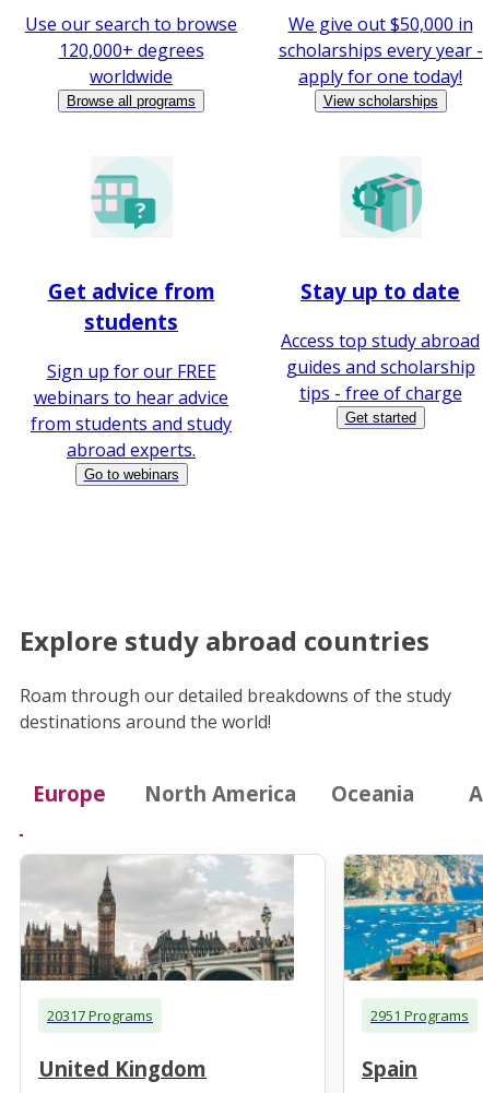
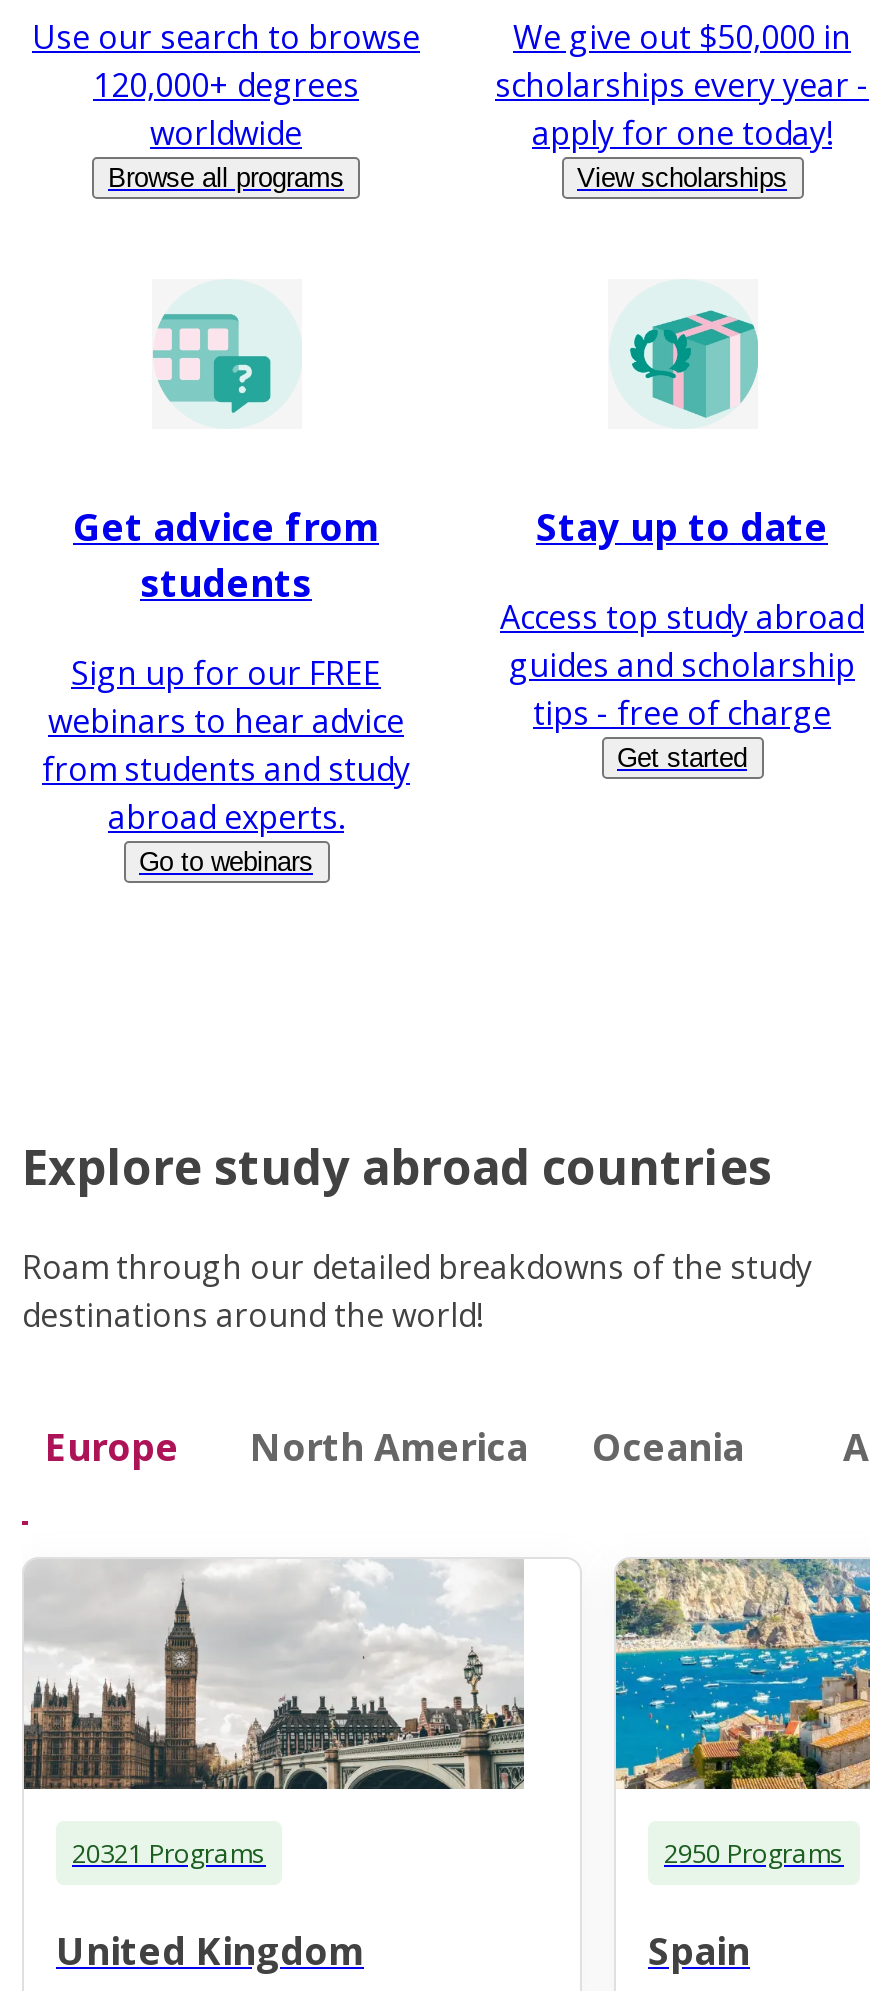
[47,1005,153,1025] 20317 Programs -> [72,1834,266,1870] 20321 Programs
[370,1005,469,1025] 2951 Programs -> [664,1834,844,1870] 2950 Programs

